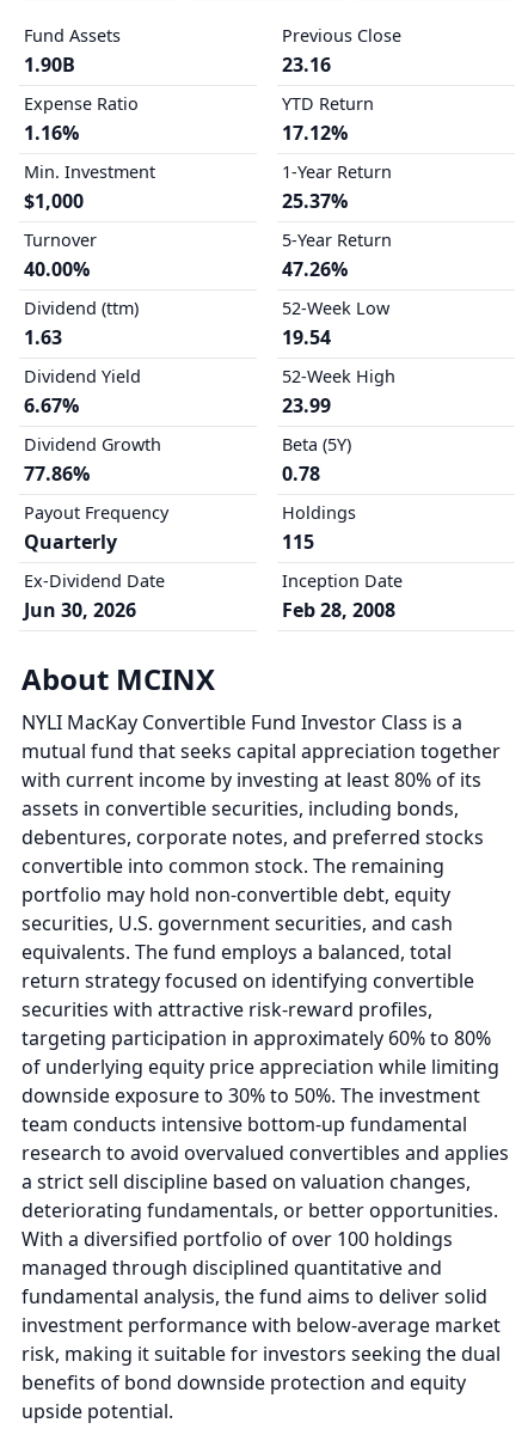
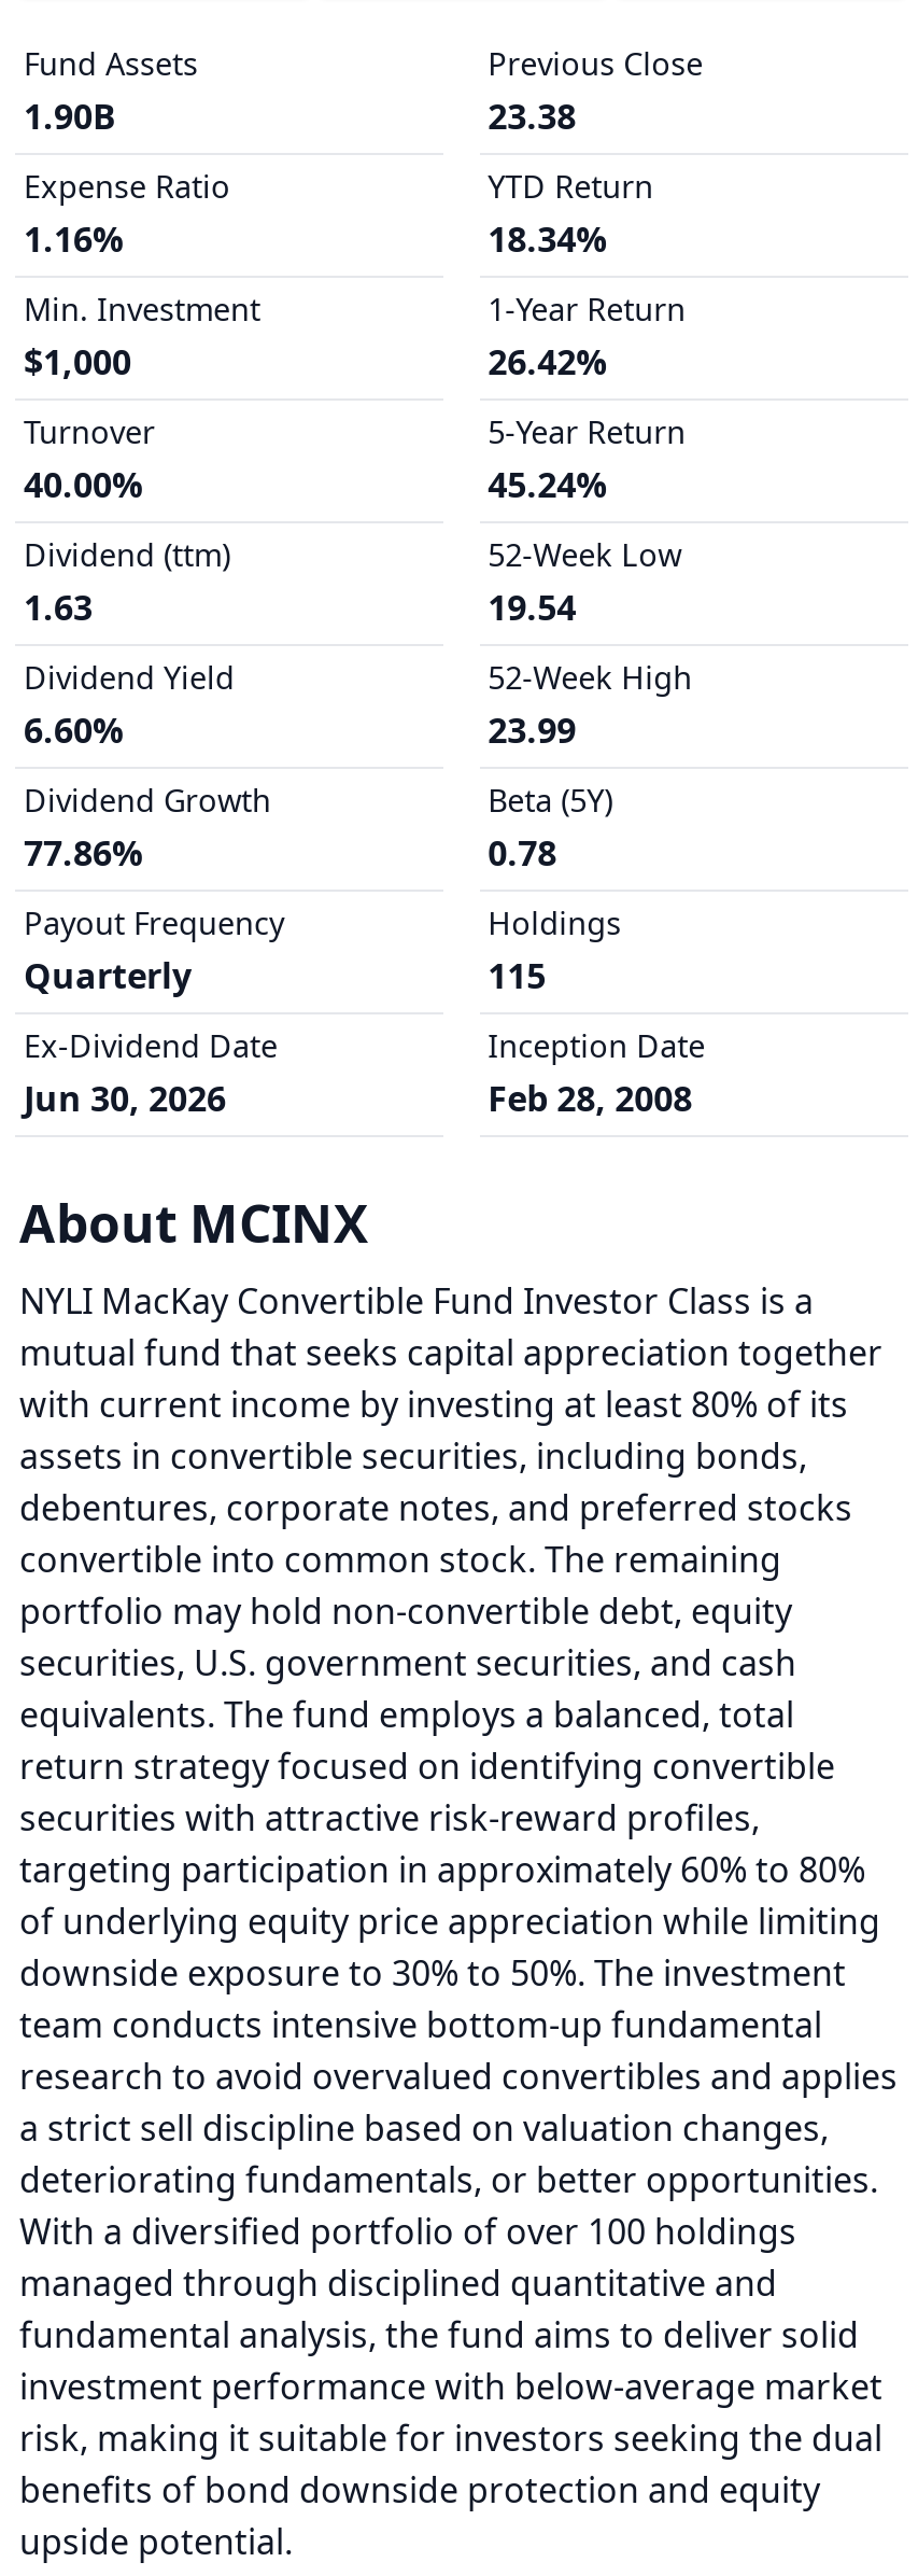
[282,51,331,78] 23.16 -> [488,93,576,140] 23.38
[282,120,347,146] 17.12% -> [488,215,606,263] 18.34%
[282,188,347,214] 25.37% -> [488,338,606,386] 26.42%
[282,256,347,282] 47.26% -> [488,461,606,508] 45.24%
[24,392,79,419] 6.67% -> [24,706,123,754] 6.60%

